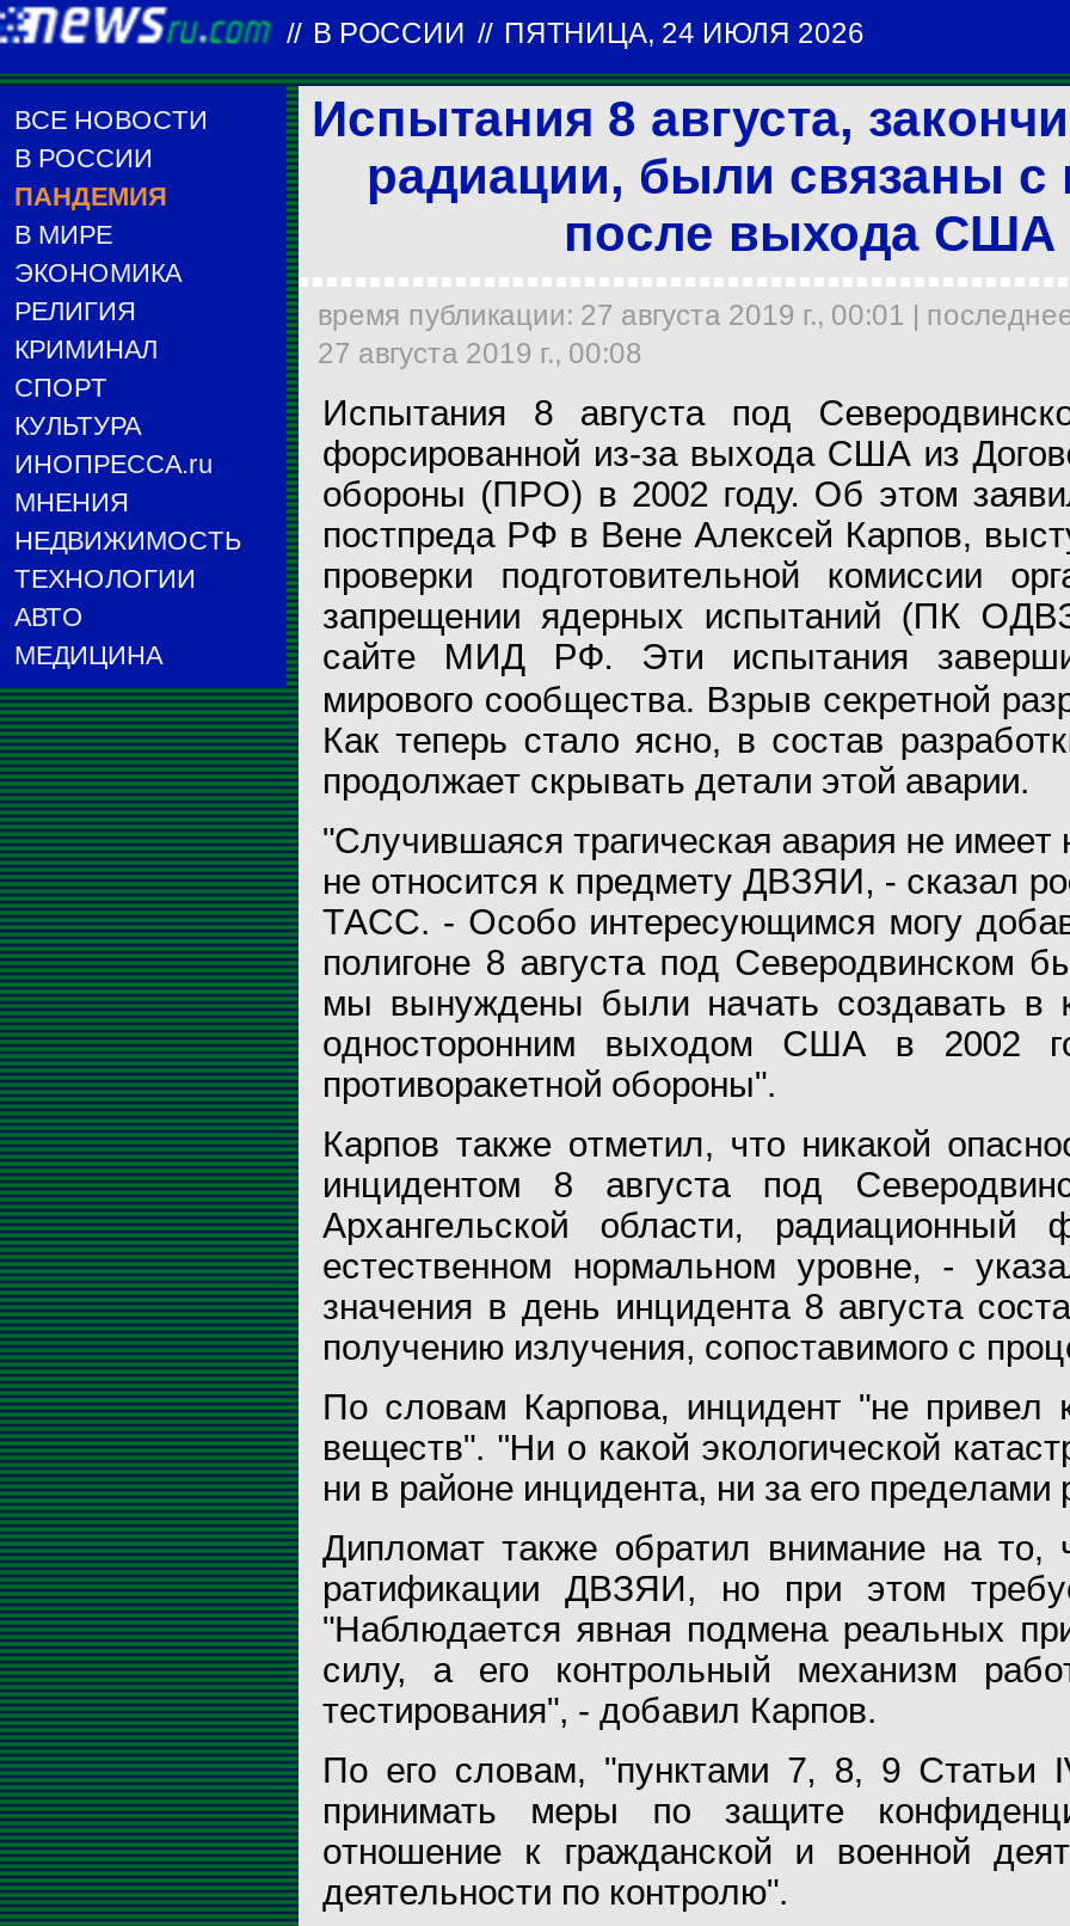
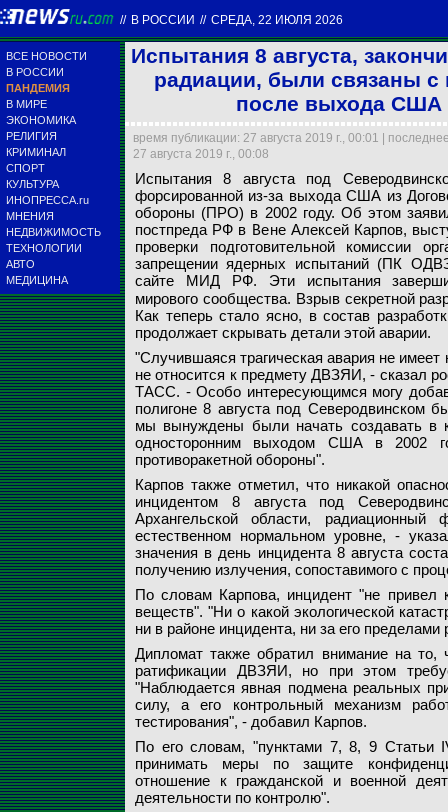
[287,16,865,49] // В РОССИИ // ПЯТНИЦА, 24 ИЮЛЯ 2026 -> [120,12,343,26] // В РОССИИ // СРЕДА, 22 ИЮЛЯ 2026

